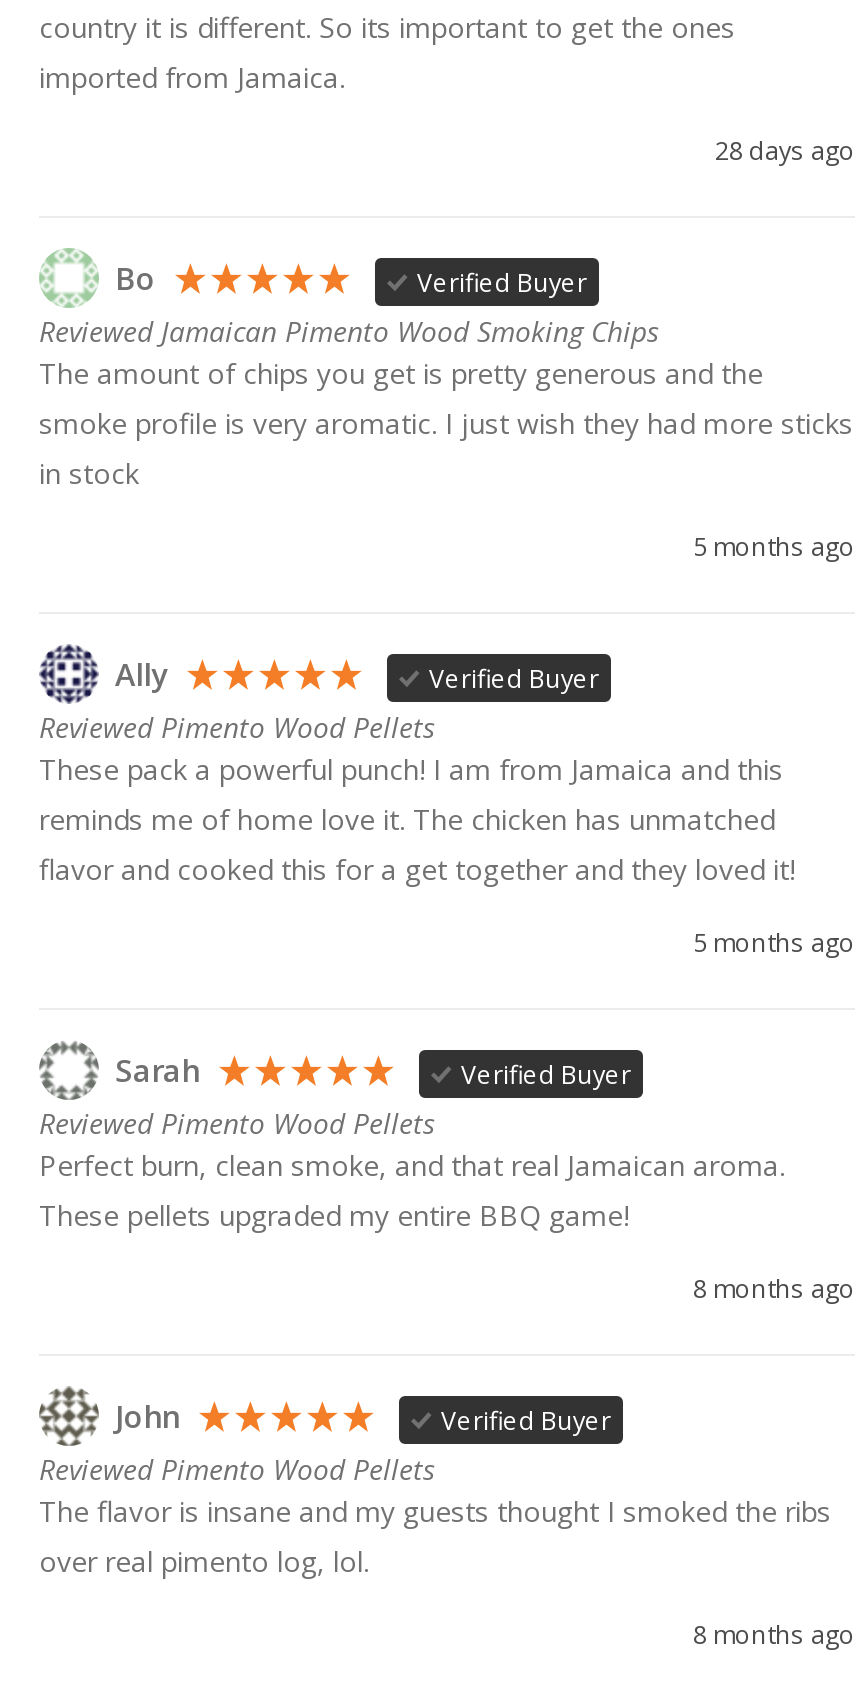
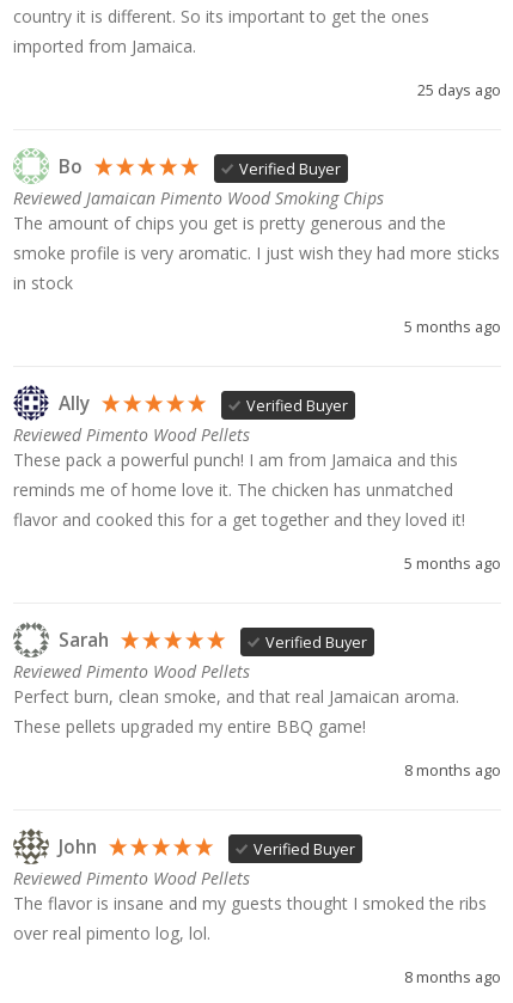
[715,133,855,167] 28 days ago -> [417,80,501,100] 25 days ago

